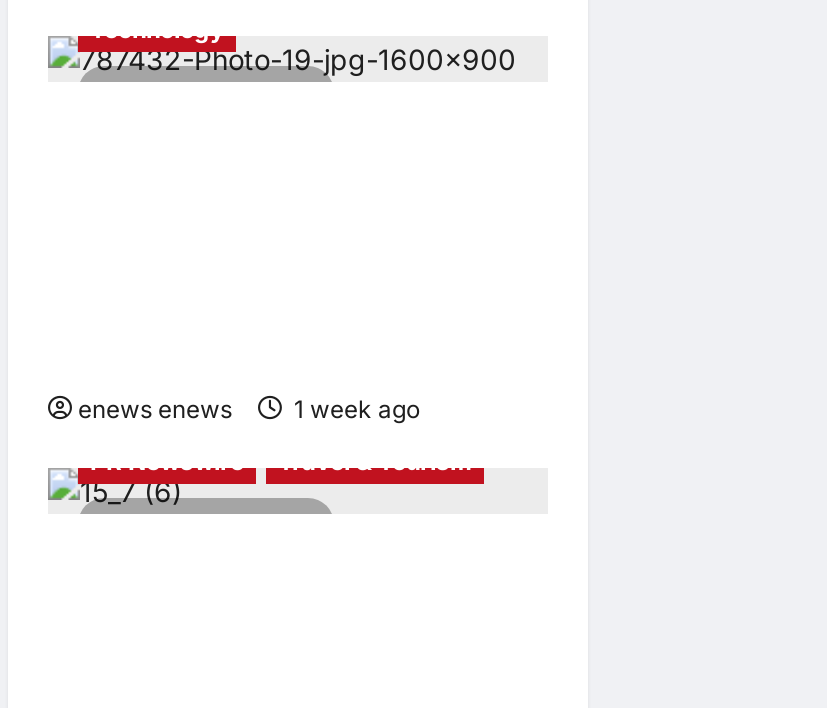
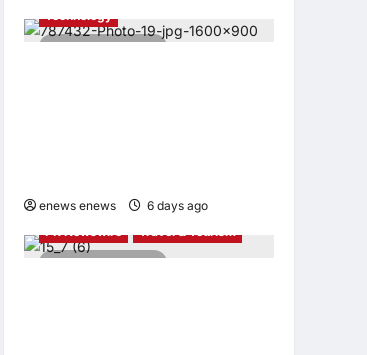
[288,394,426,424] 1 week ago -> [144,198,211,213] 6 days ago

